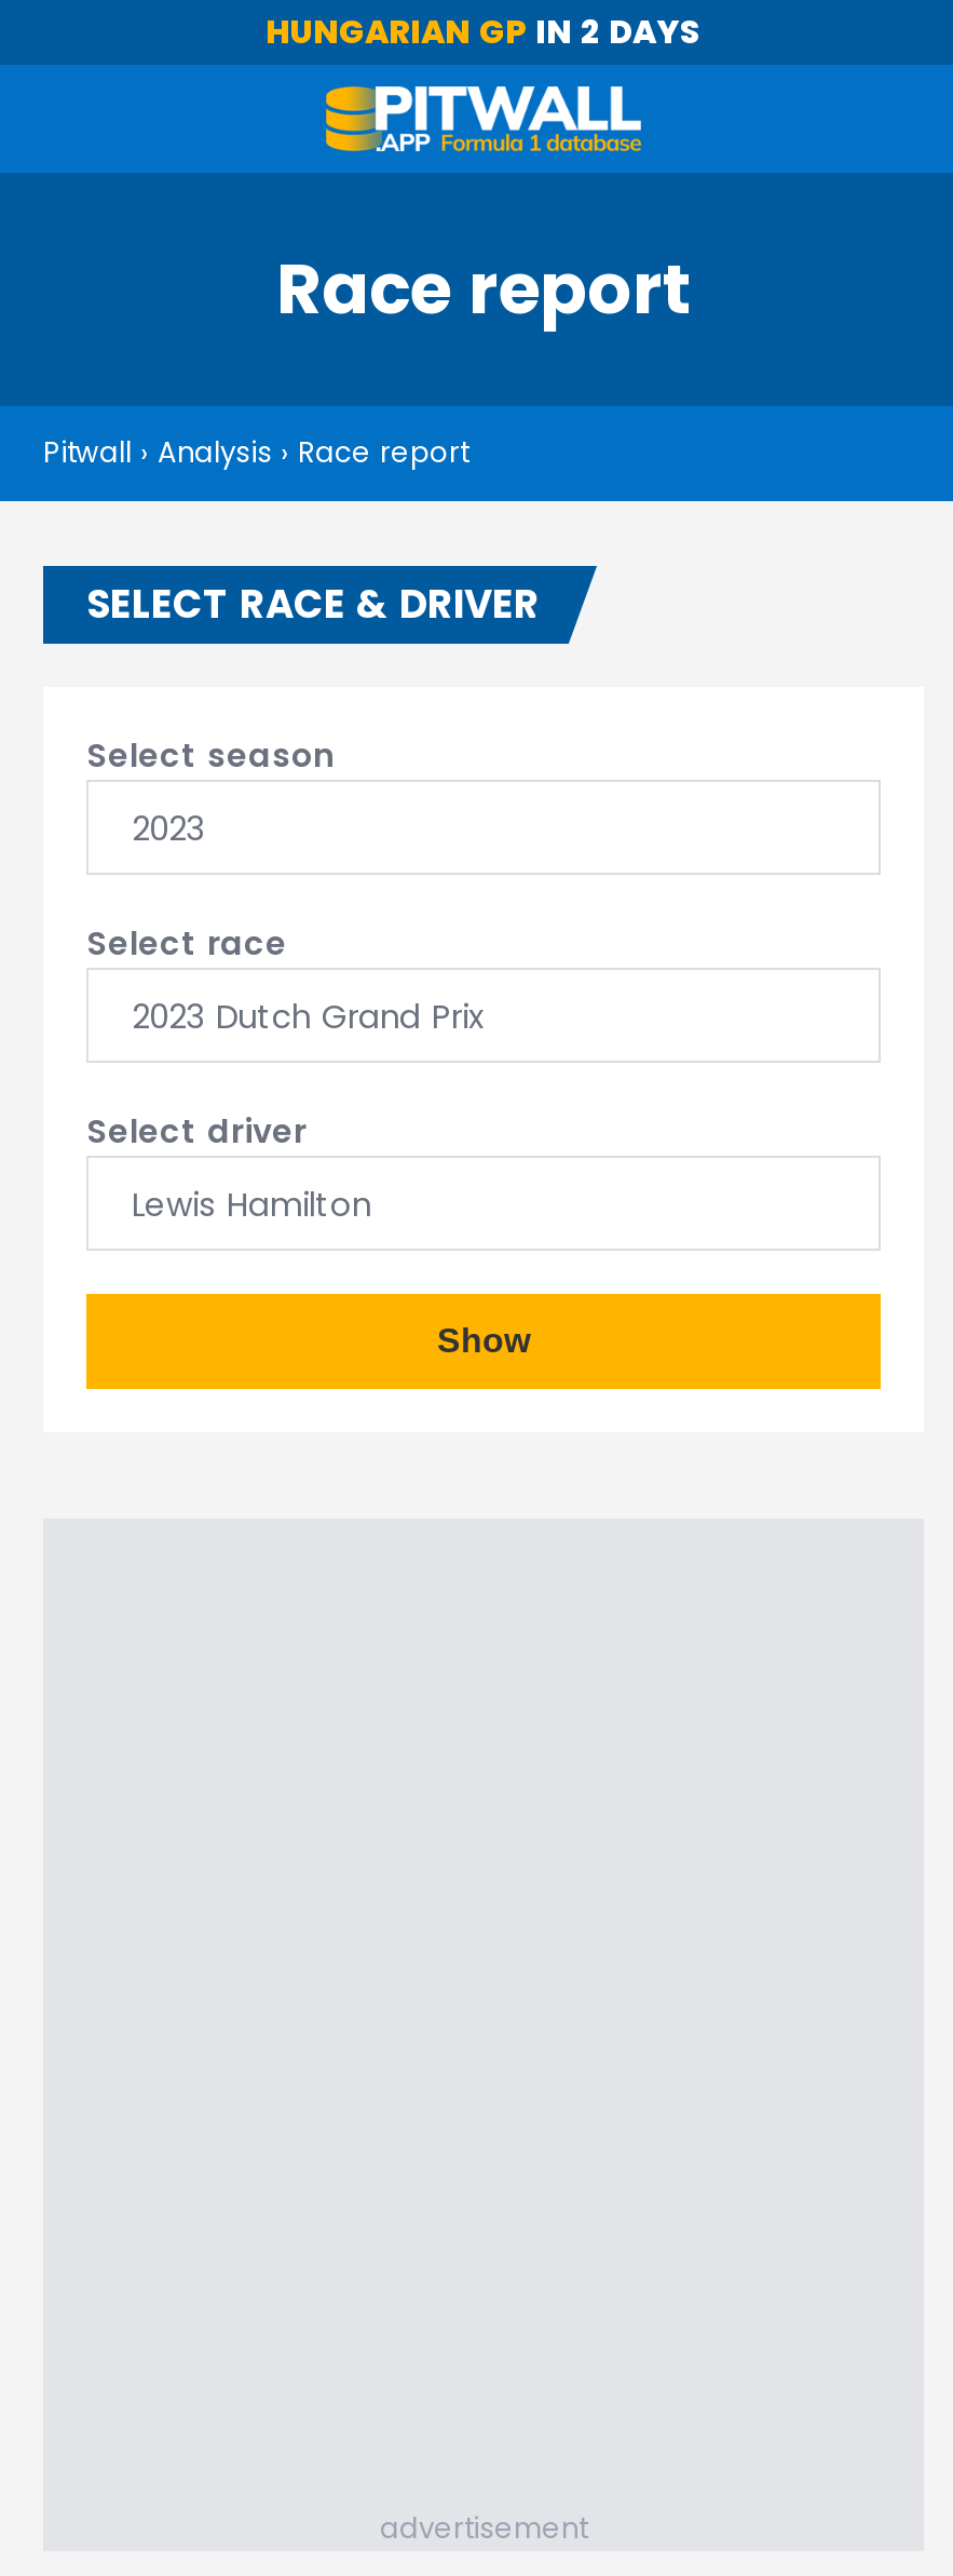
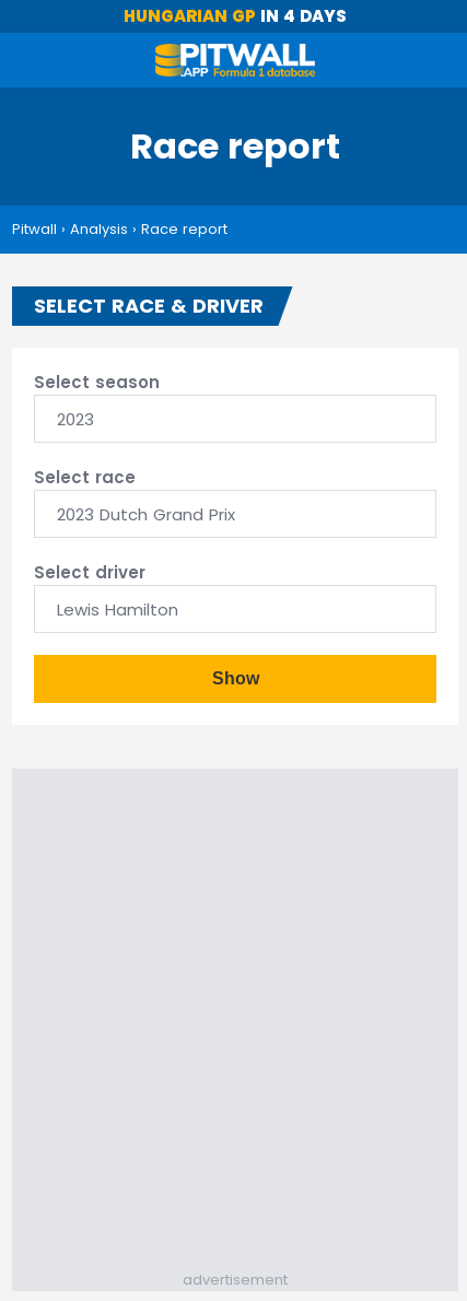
[266,9,702,54] HUNGARIAN GP IN 2 DAYS -> [124,4,347,27] HUNGARIAN GP IN 4 DAYS

